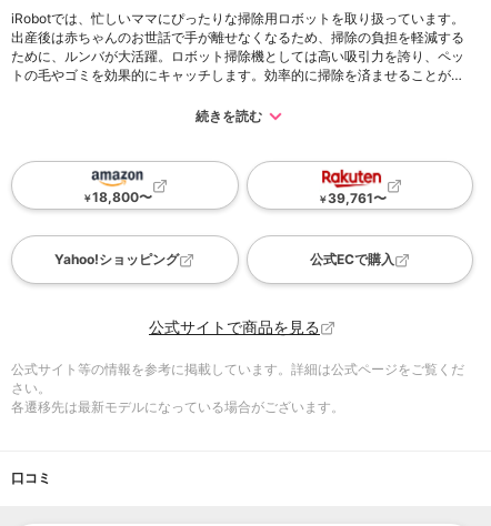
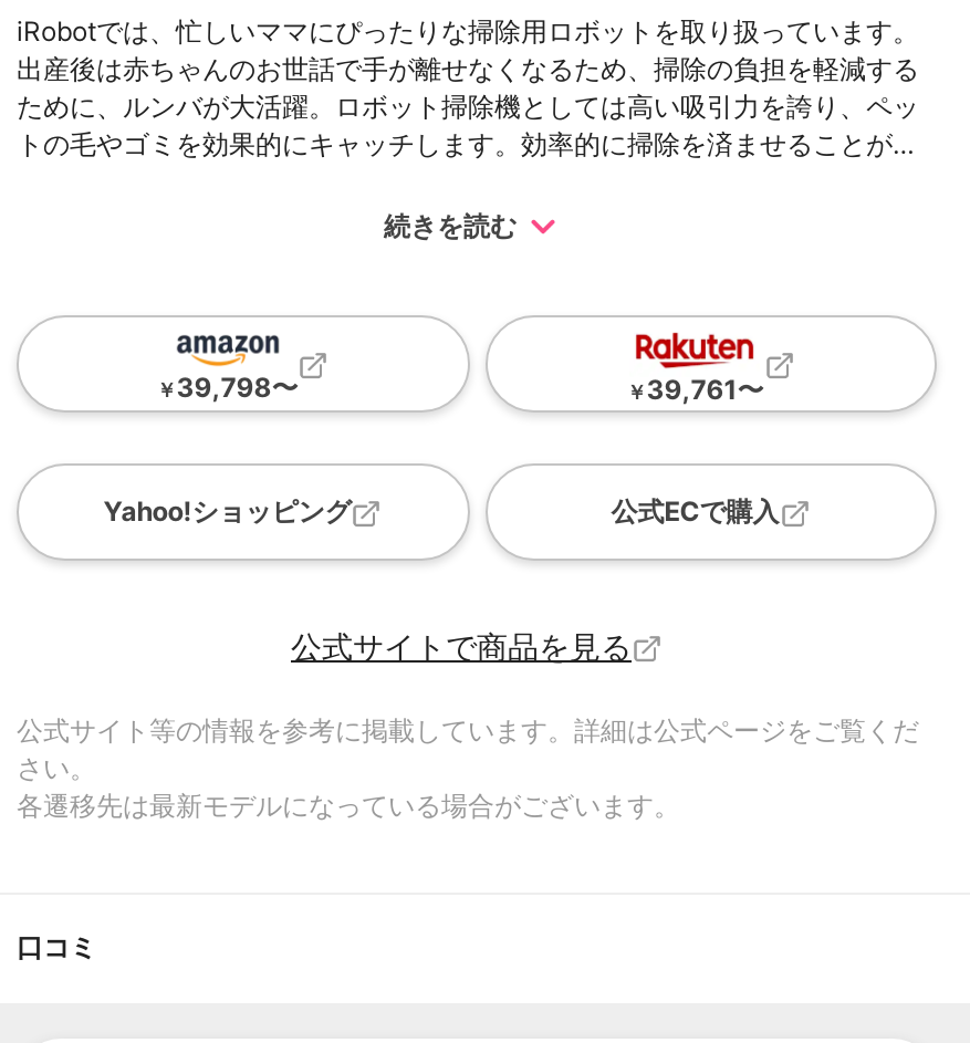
[82,189,152,205] ￥18,800〜 -> [156,371,298,404] ￥39,798〜

